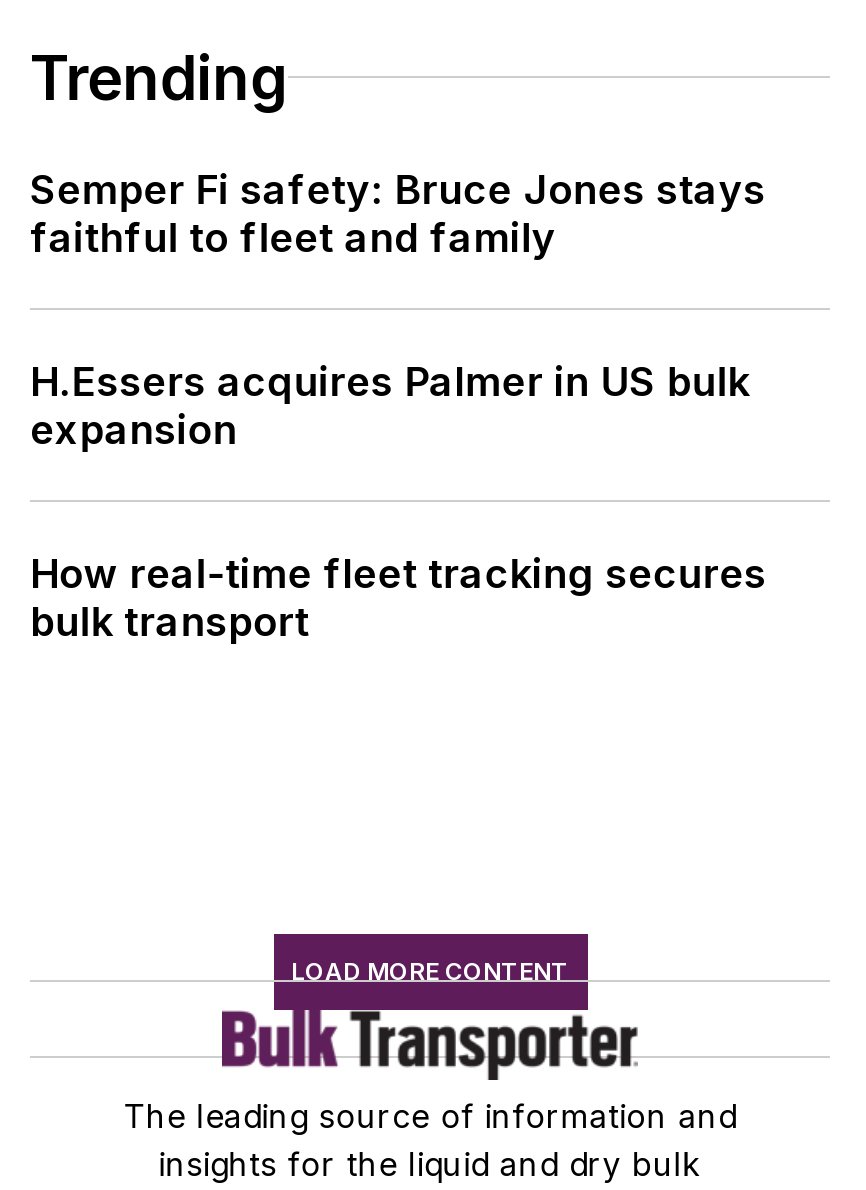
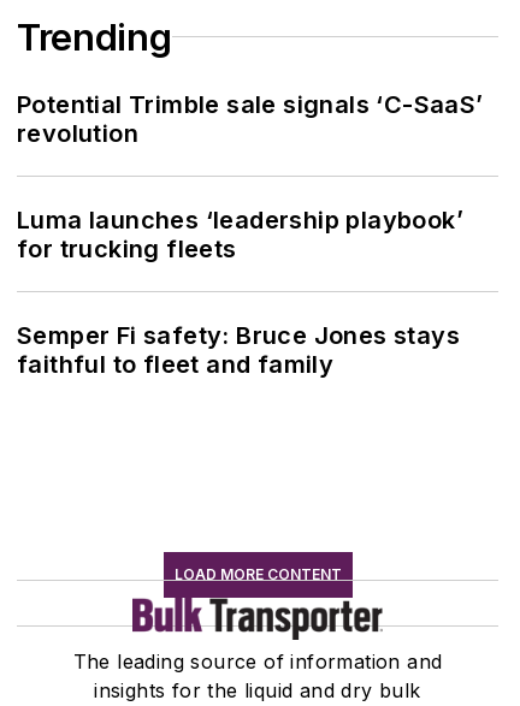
none -> [17,90,483,263] Potential Trimble sale signals ‘C-SaaS’ | revolution | Luma launches ‘leadership playbook’ | for trucking fleets
moved [30,165,766,261] -> [17,321,460,378]: Semper Fi safety: Bruce Jones stays | faithful to fleet and family
[30,357,767,645] H.Essers acquires Palmer in US bulk | expansion | How real-time fleet tracking secures | bulk transport -> none

